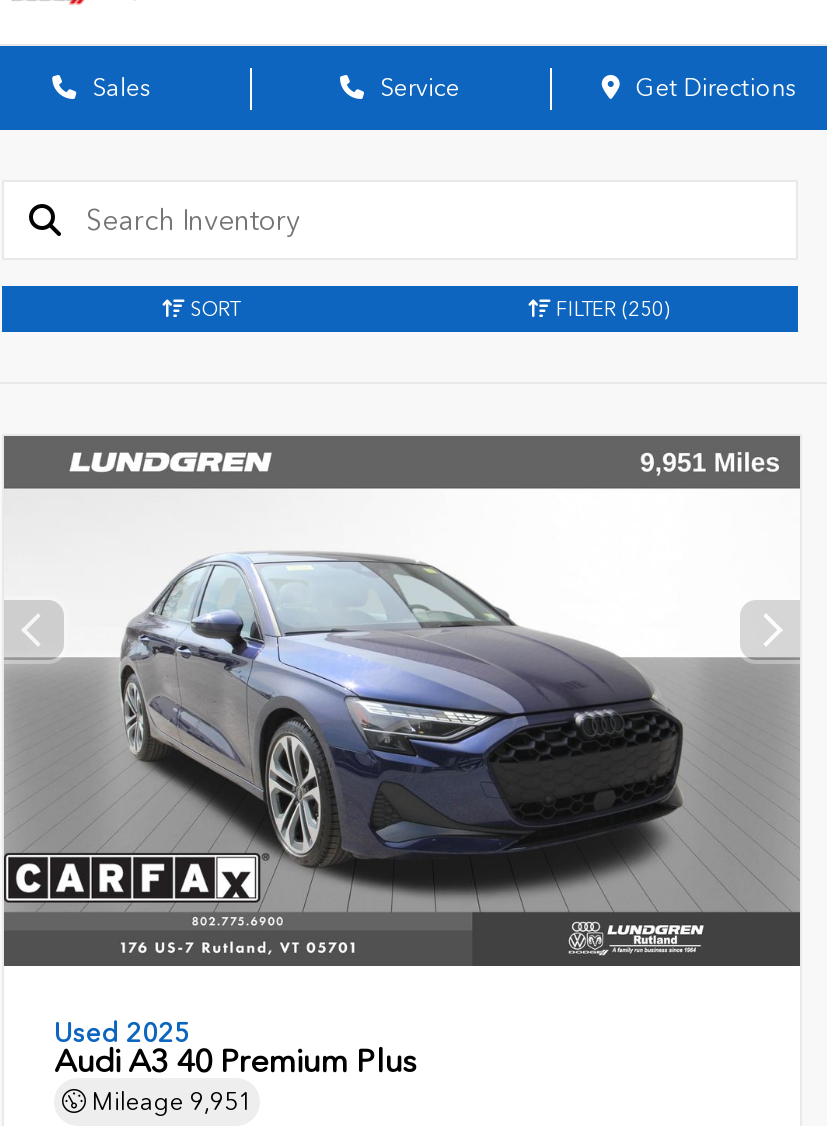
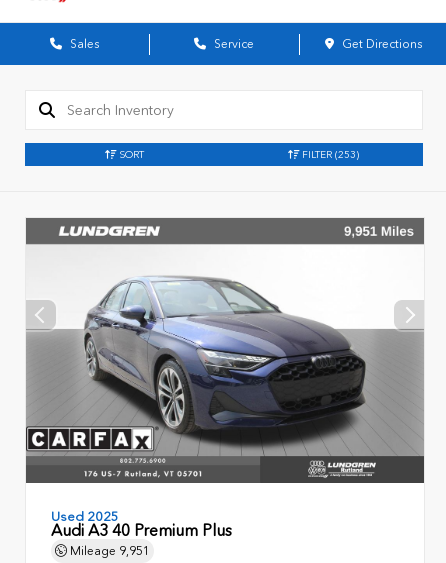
[550,298,670,322] FILTER (250) -> [299,149,359,161] FILTER (253)

